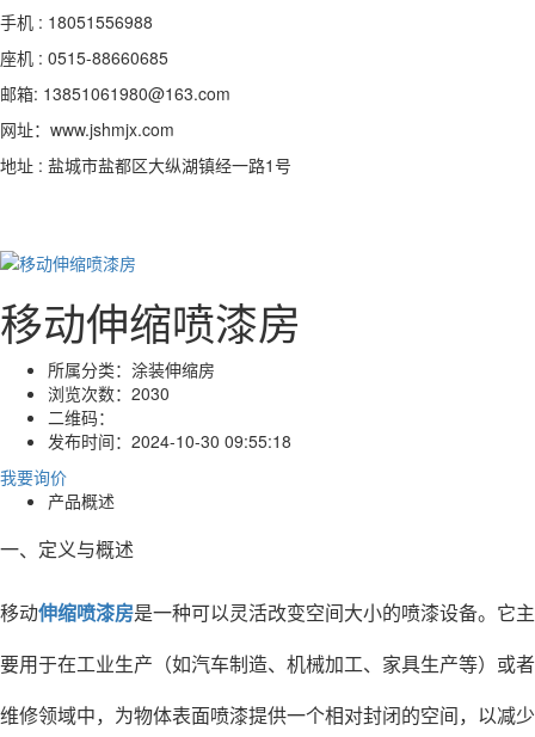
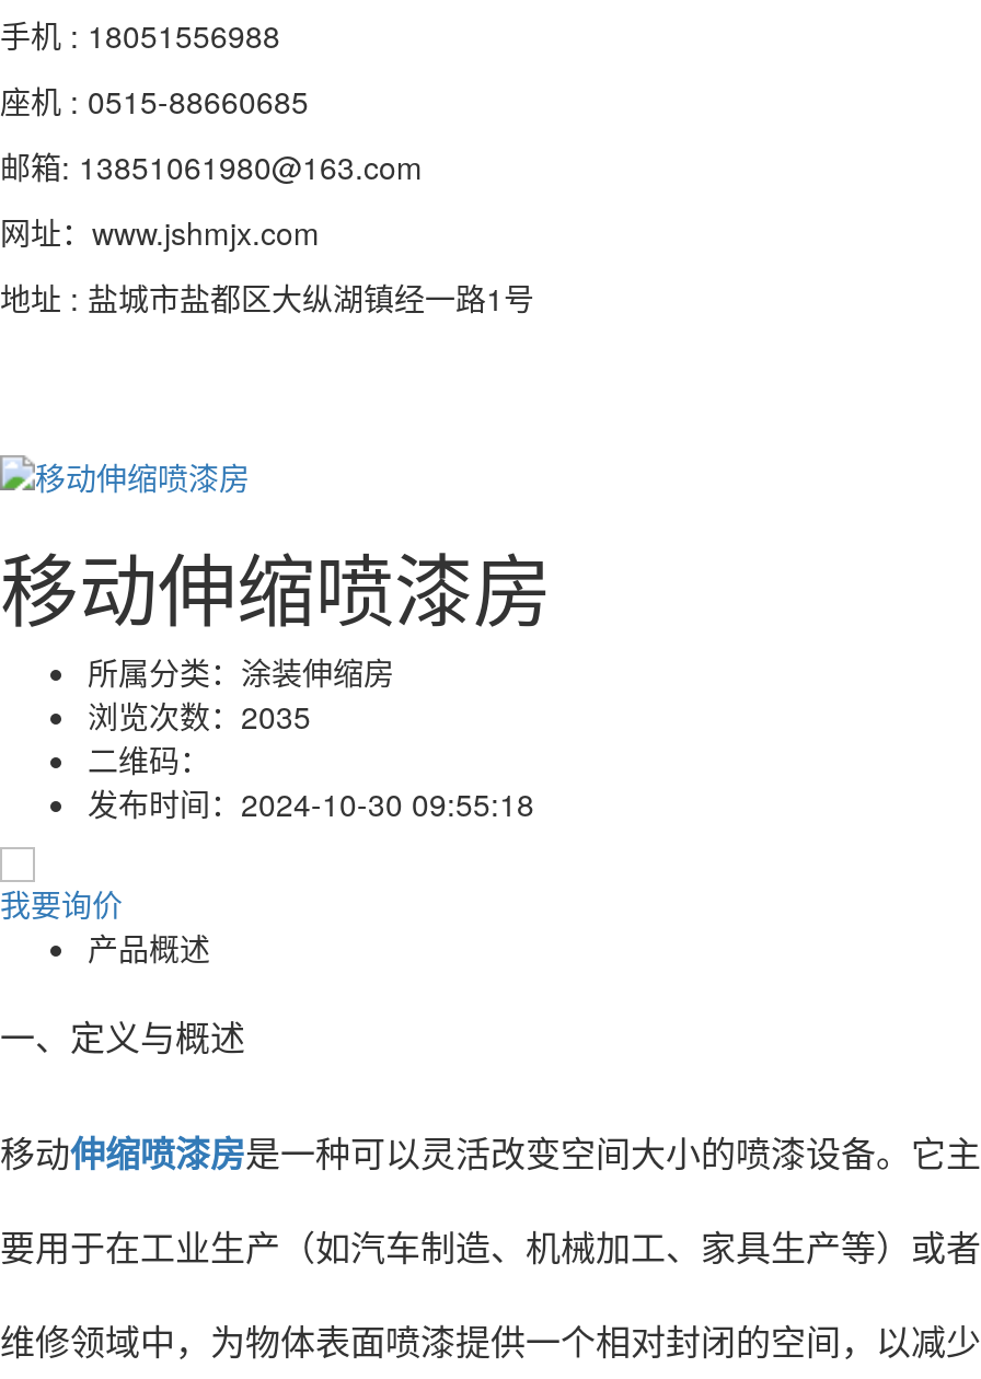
[48,381,170,405] 浏览次数：2030 -> [88,694,311,738] 浏览次数：2035

